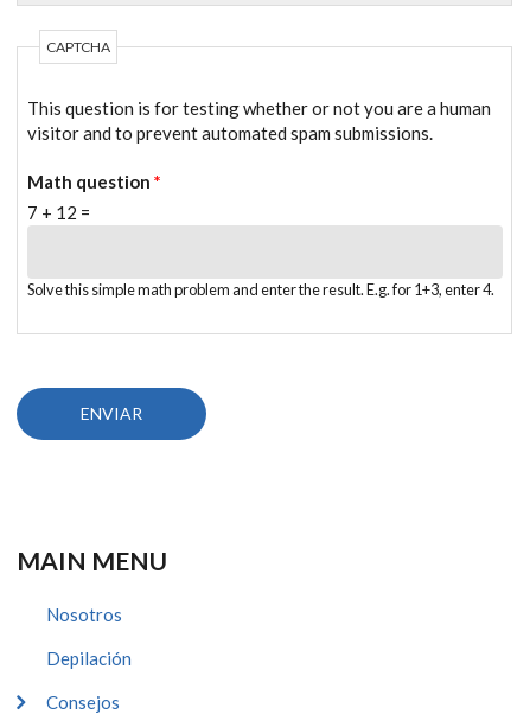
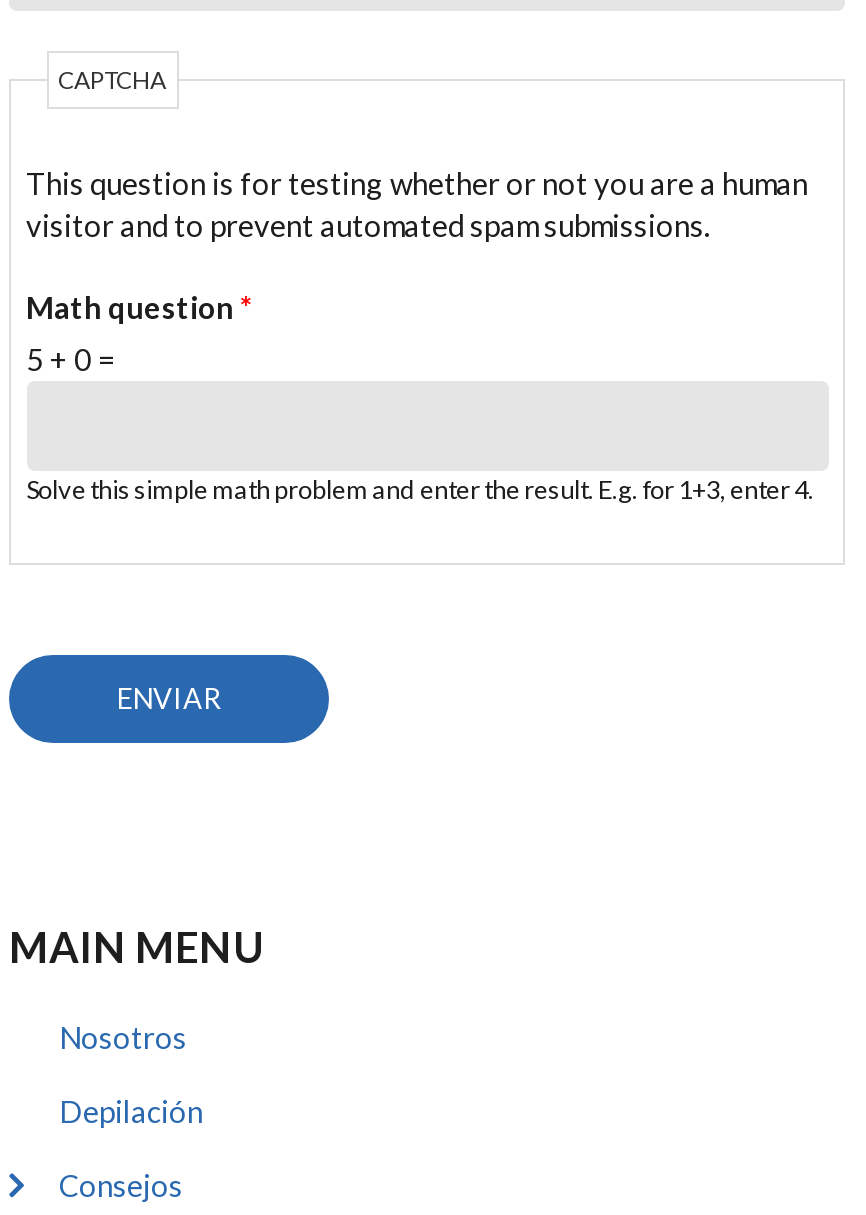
[27,202,90,223] 7 + 12 = -> [26,341,114,377] 5 + 0 =

